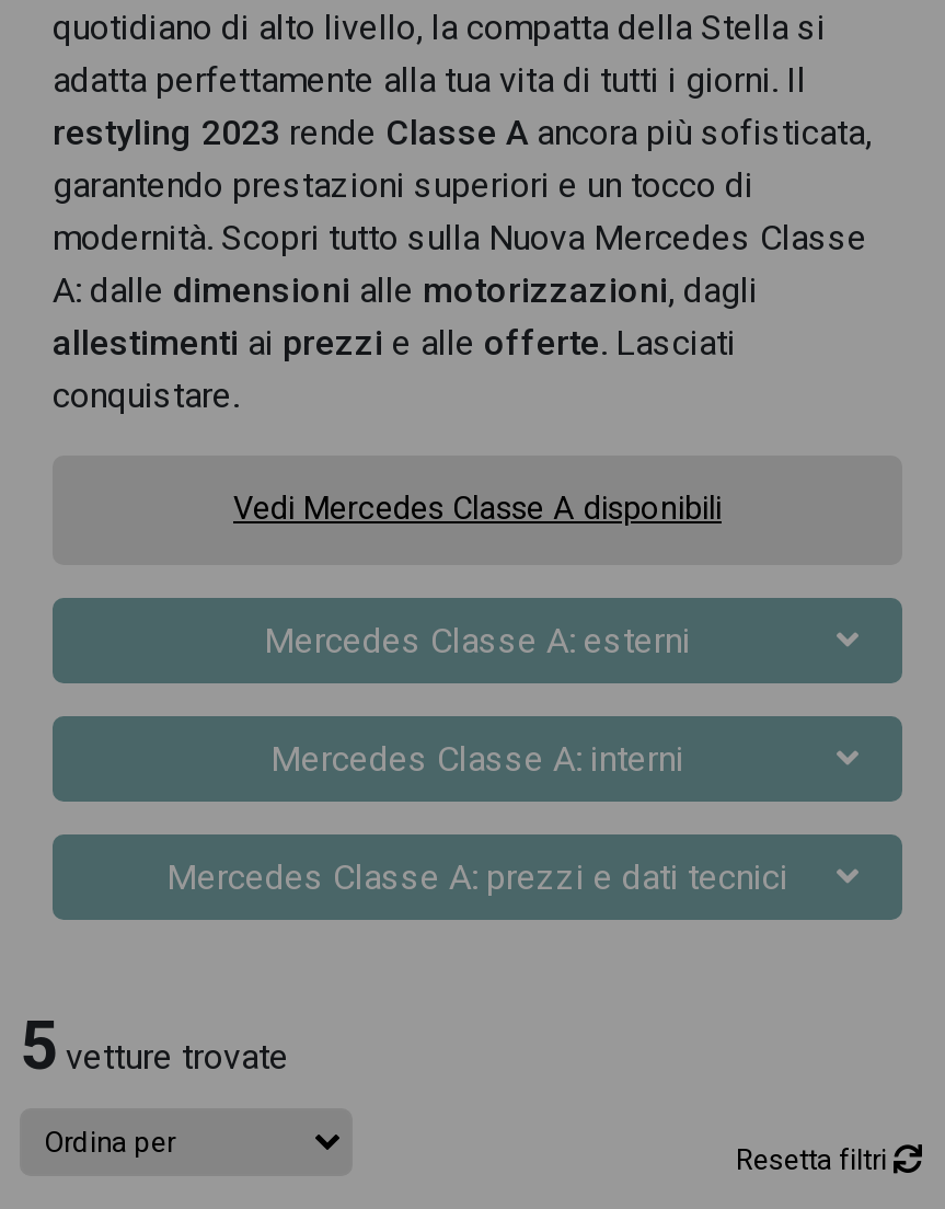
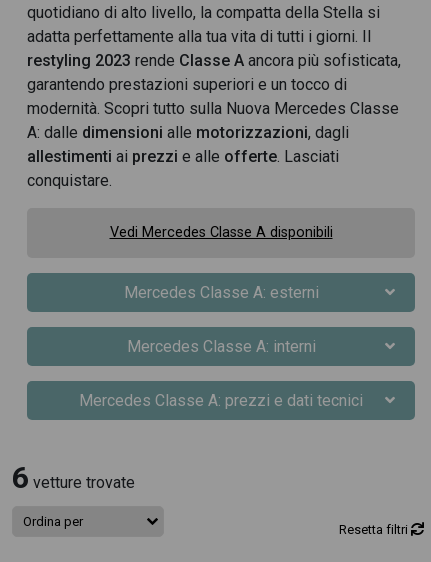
[20,1007,289,1084] 5vetture trovate -> [12,460,135,495] 6vetture trovate

